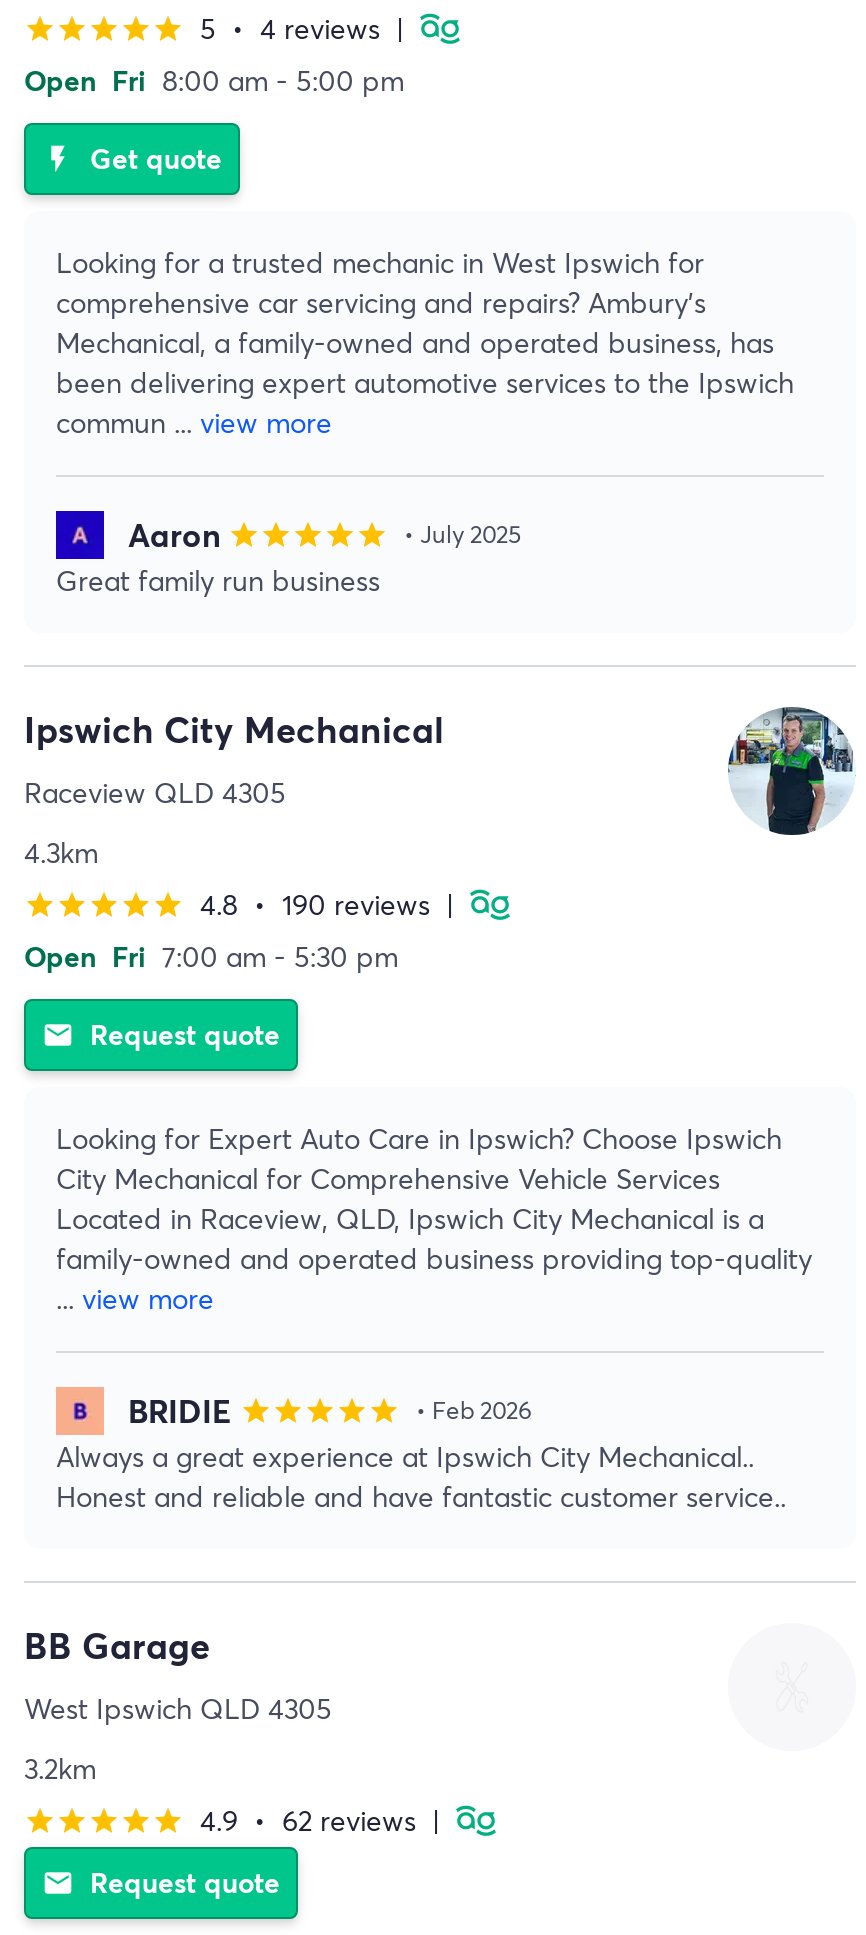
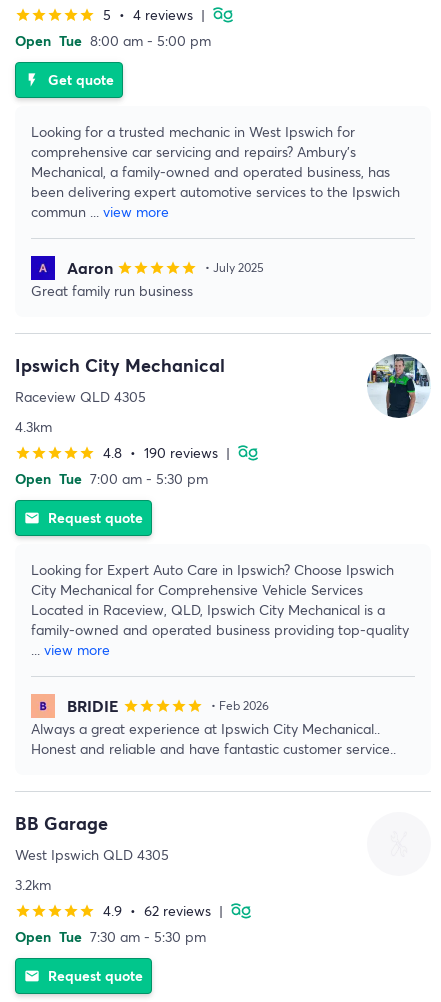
[24,61,404,99] Open Fri 8:00 am - 5:00 pm -> [15,31,211,50] Open Tue 8:00 am - 5:00 pm
[24,937,398,975] Open Fri 7:00 am - 5:30 pm -> [15,469,208,488] Open Tue 7:00 am - 5:30 pm
none -> [15,927,206,946] Open Tue 7:30 am - 5:30 pm

